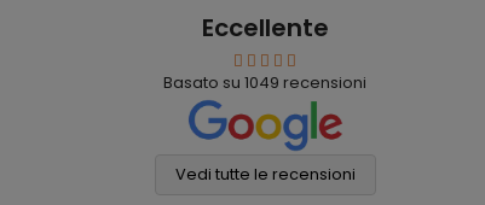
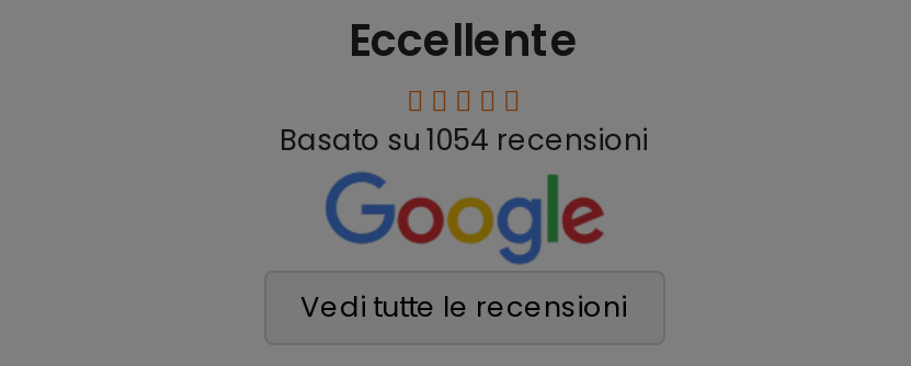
[163,72,366,95] Basato su 1049 recensioni -> [280,120,648,162] Basato su 1054 recensioni

